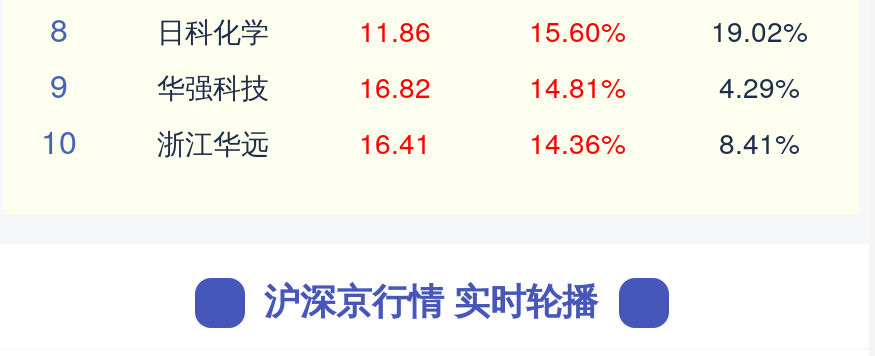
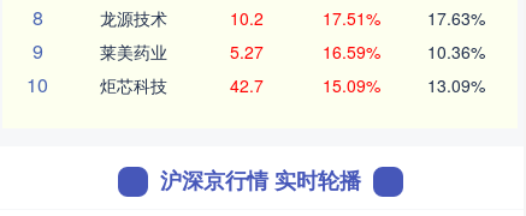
[157,10,807,50] 日科化学 | 11.86 | 15.60% | 19.02% -> [99,6,484,30] 龙源技术 | 10.2 | 17.51% | 17.63%
[157,66,799,106] 华强科技 | 16.82 | 14.81% | 4.29% -> [99,40,484,64] 莱美药业 | 5.27 | 16.59% | 10.36%
[157,122,799,162] 浙江华远 | 16.41 | 14.36% | 8.41% -> [99,73,484,97] 炬芯科技 | 42.7 | 15.09% | 13.09%

